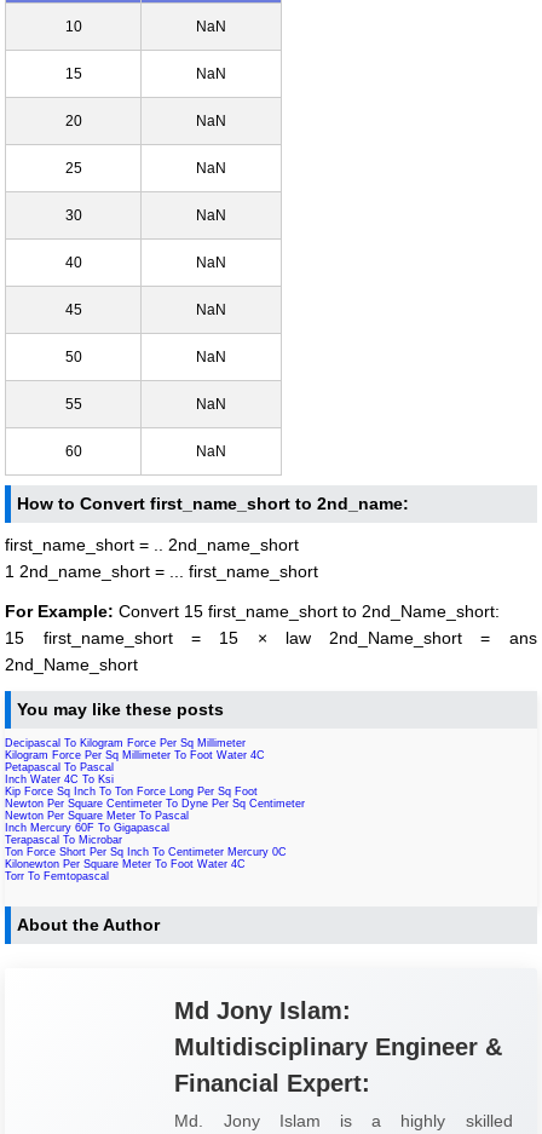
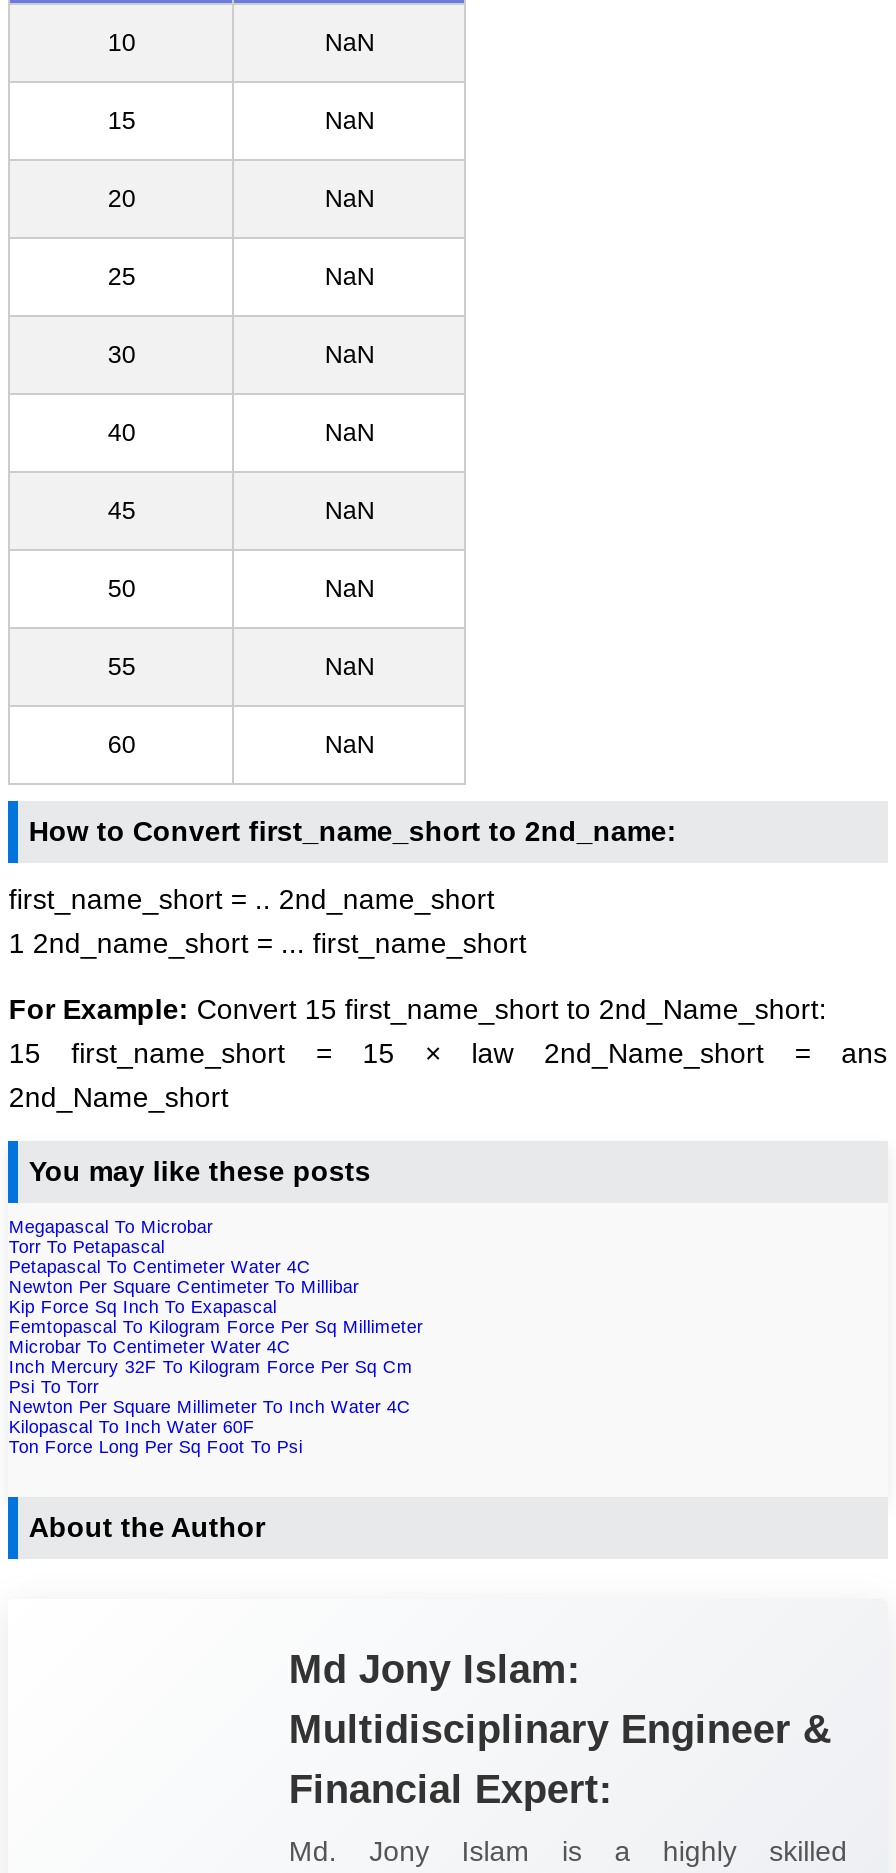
[5,737,305,882] Decipascal To Kilogram Force Per Sq Millimeter | Kilogram Force Per Sq Millimeter To Foot Water 4C | Petapascal To Pascal | Inch Water 4C To Ksi | Kip Force Sq Inch To Ton Force Long Per Sq Foot | Newton Per Square Centimeter To Dyne Per Sq Centimeter | Newton Per Square Meter To Pascal | Inch Mercury 60F To Gigapascal | Terapascal To Microbar | Ton Force Short Per Sq Inch To Centimeter Mercury 0C | Kilonewton Per Square Meter To Foot Water 4C | Torr To Femtopascal -> [9,1216,423,1456] Megapascal To Microbar | Torr To Petapascal | Petapascal To Centimeter Water 4C | Newton Per Square Centimeter To Millibar | Kip Force Sq Inch To Exapascal | Femtopascal To Kilogram Force Per Sq Millimeter | Microbar To Centimeter Water 4C | Inch Mercury 32F To Kilogram Force Per Sq Cm | Psi To Torr | Newton Per Square Millimeter To Inch Water 4C | Kilopascal To Inch Water 60F | Ton Force Long Per Sq Foot To Psi

